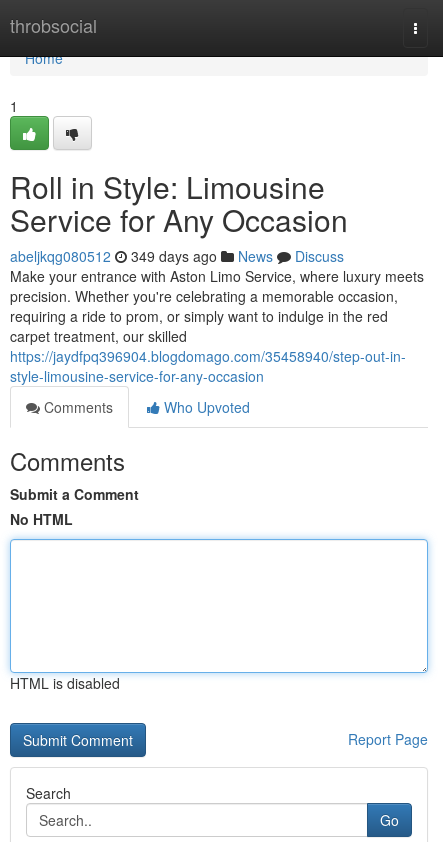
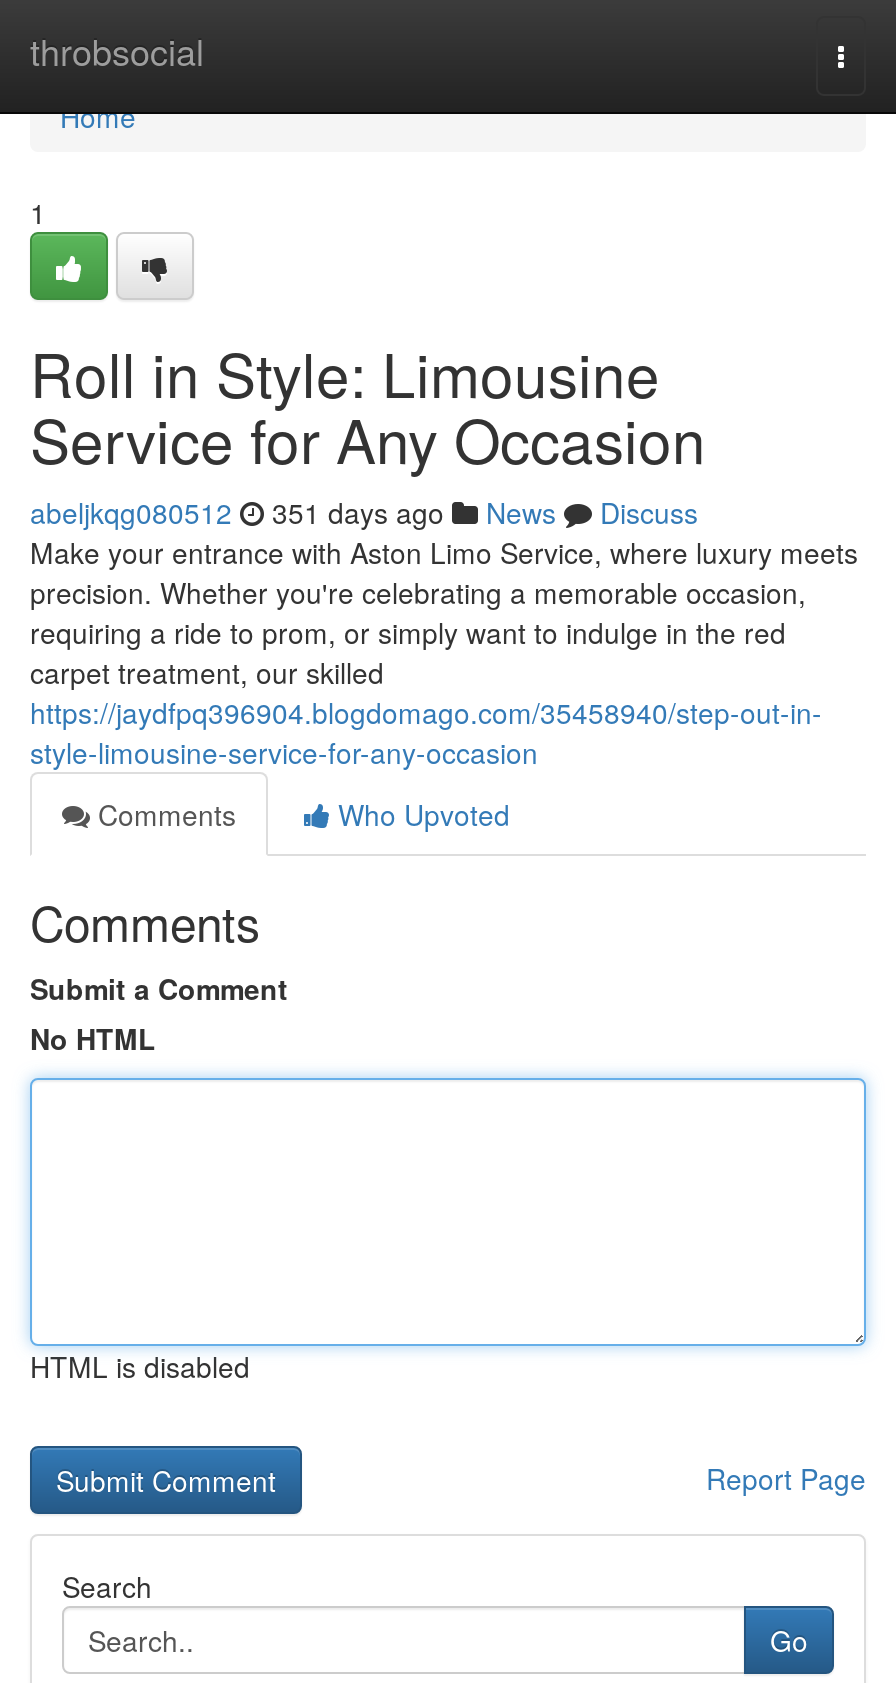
[10,246,344,266] abeljkqg080512 349 days ago News Discuss -> [30,492,698,532] abeljkqg080512 351 days ago News Discuss

